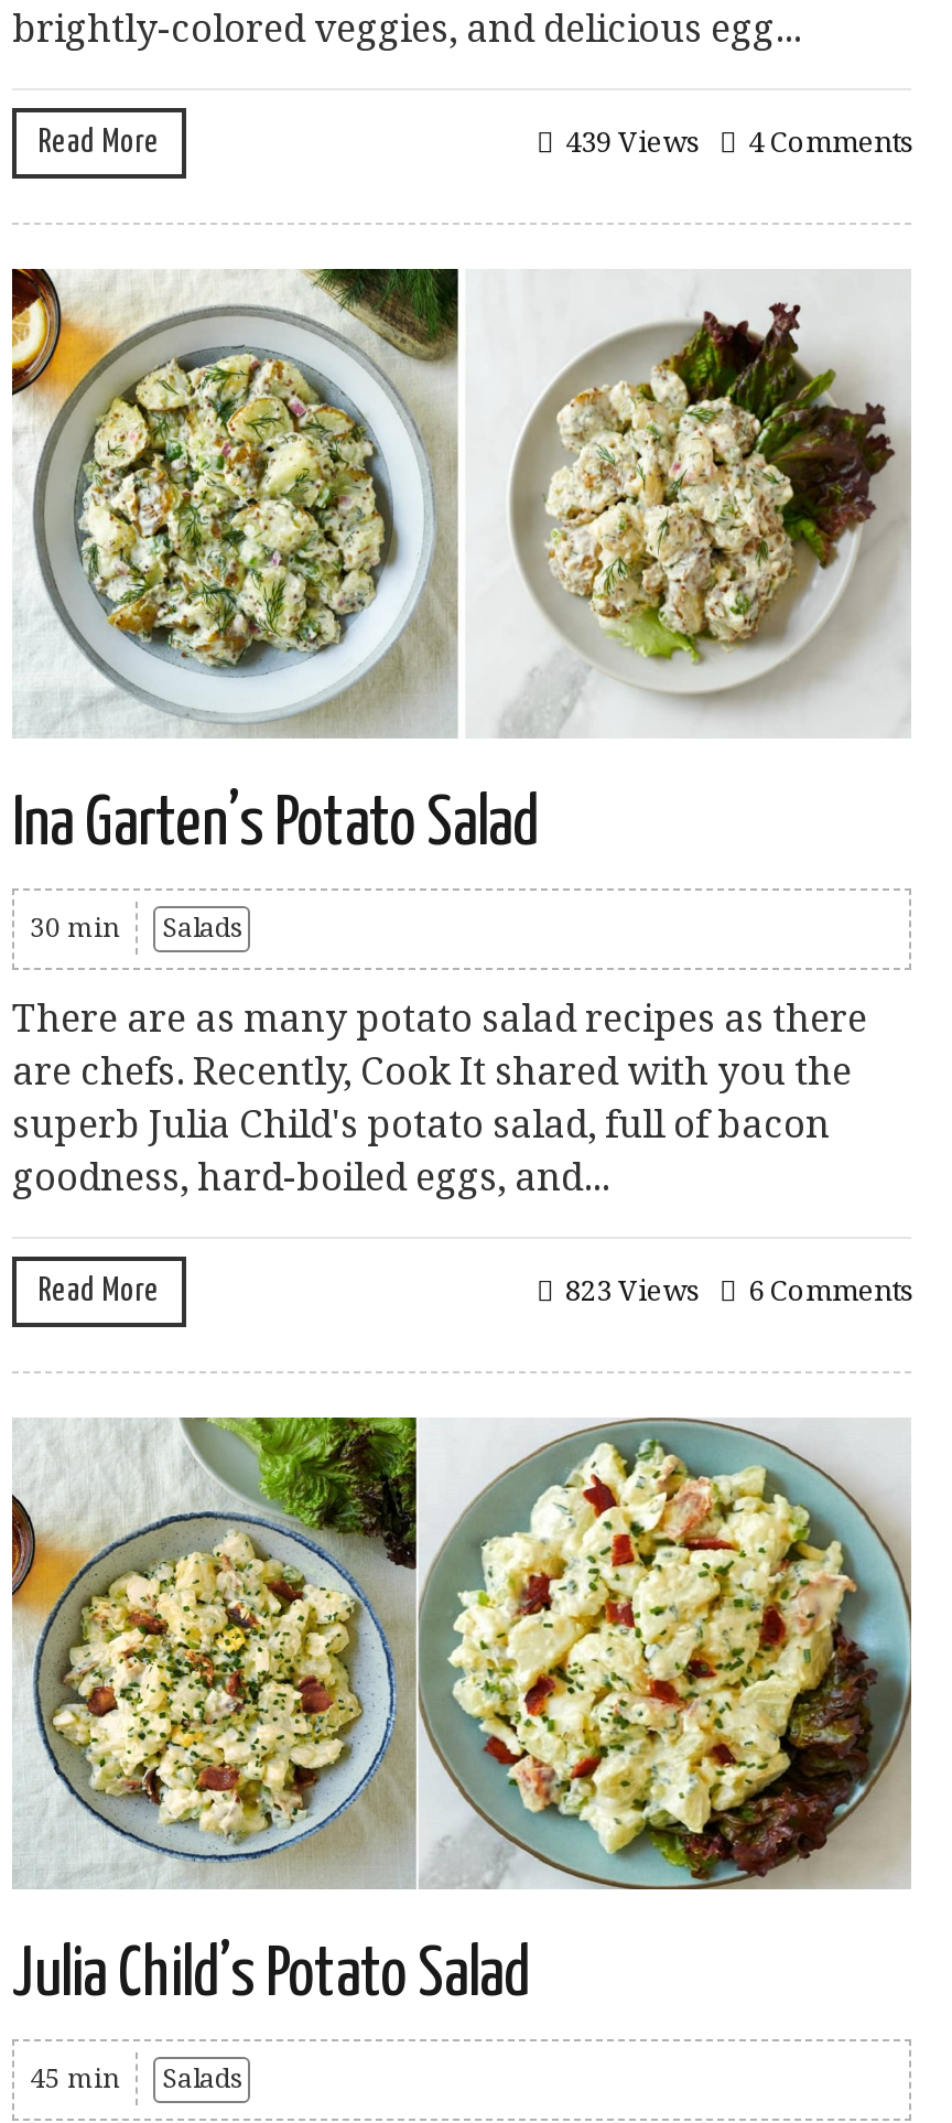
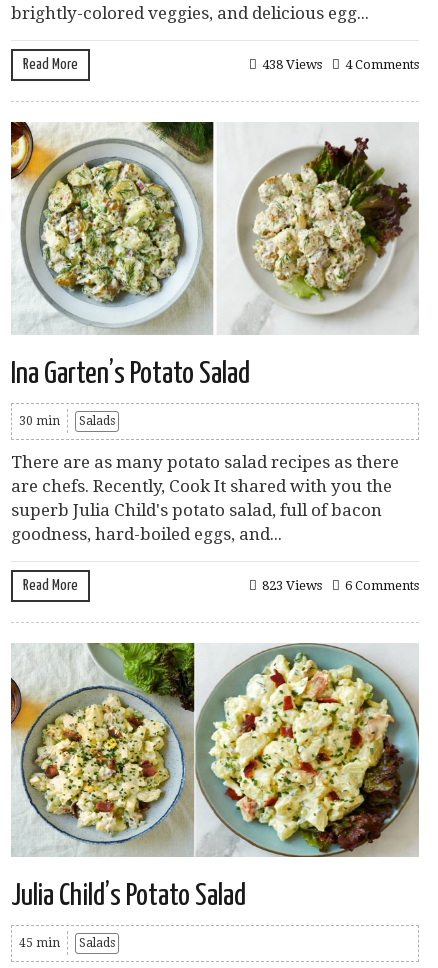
[565,125,911,158] 439 Views 4 Comments -> [262,56,419,71] 438 Views 4 Comments

